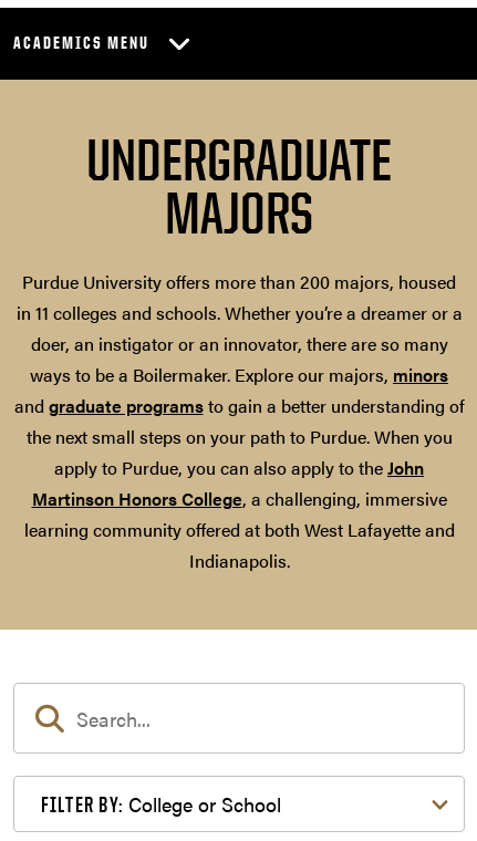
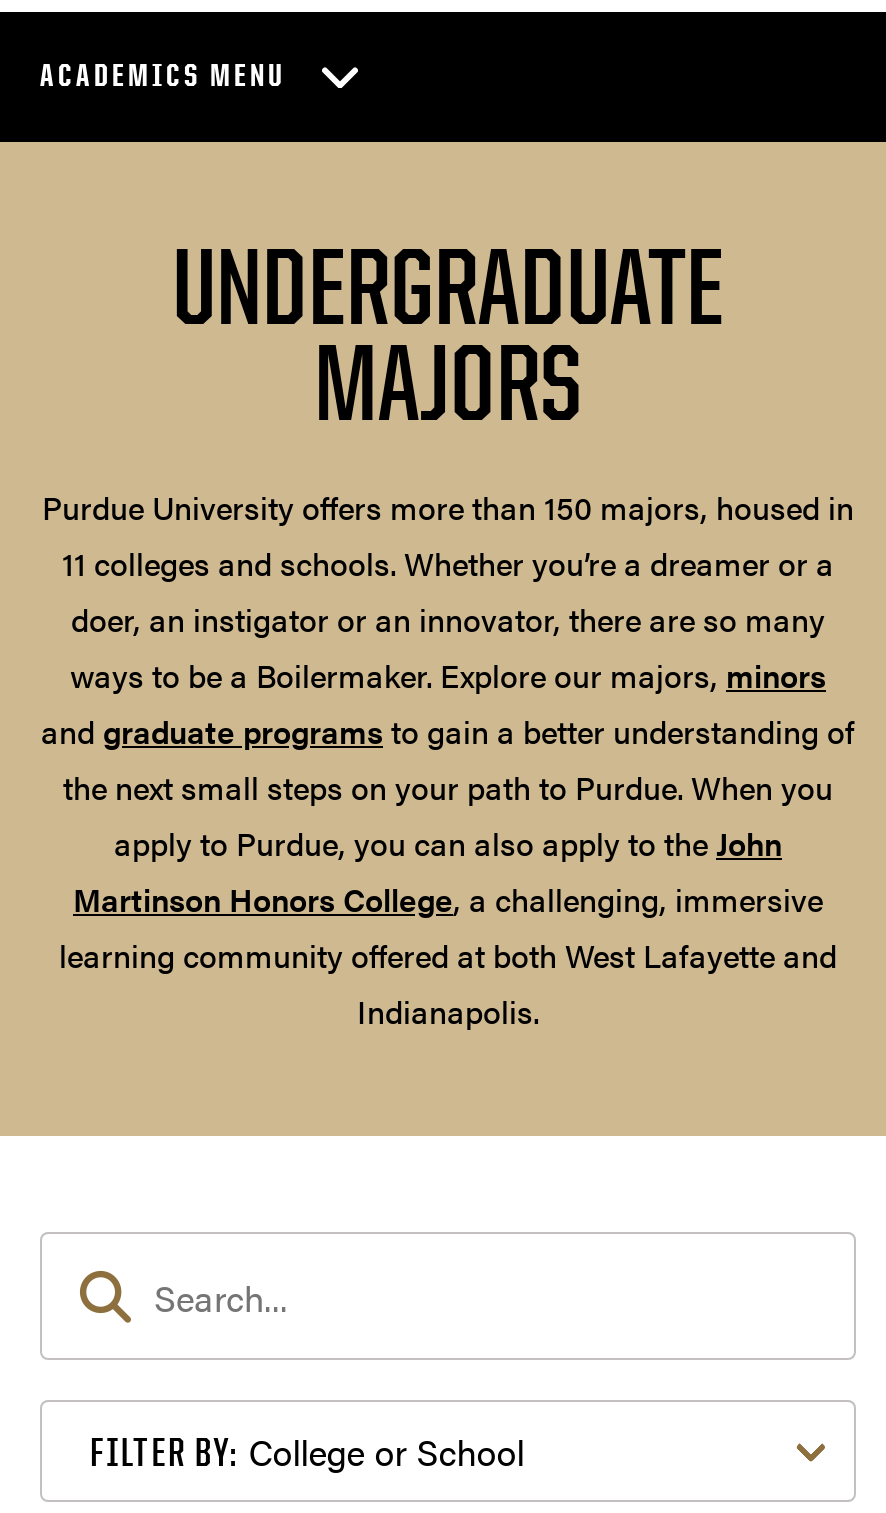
[16,269,462,326] Purdue University offers more than 200 majors, housed | in 11 colleges and schools. Whether you’re a dreamer or a -> [42,484,854,586] Purdue University offers more than 150 majors, housed in | 11 colleges and schools. Whether you’re a dreamer or a

